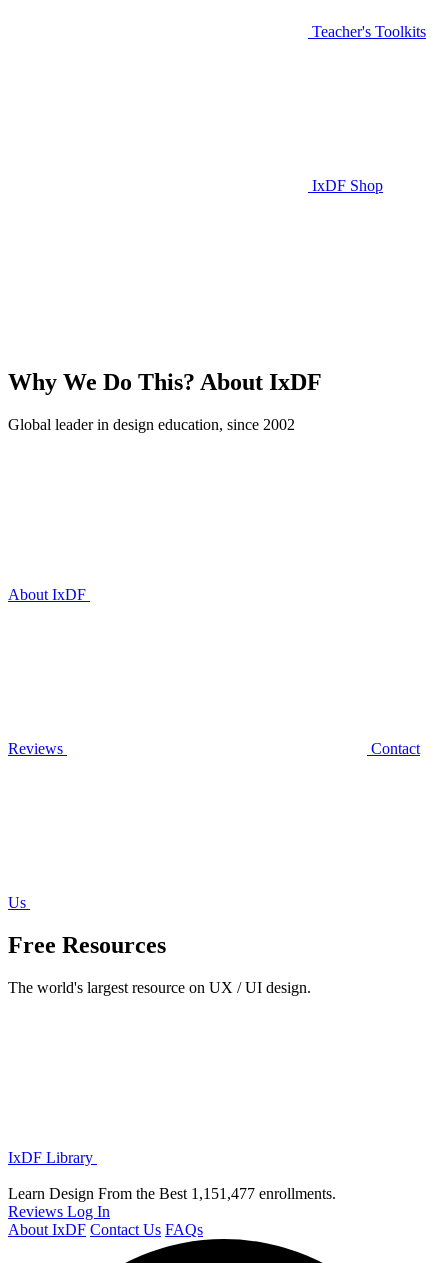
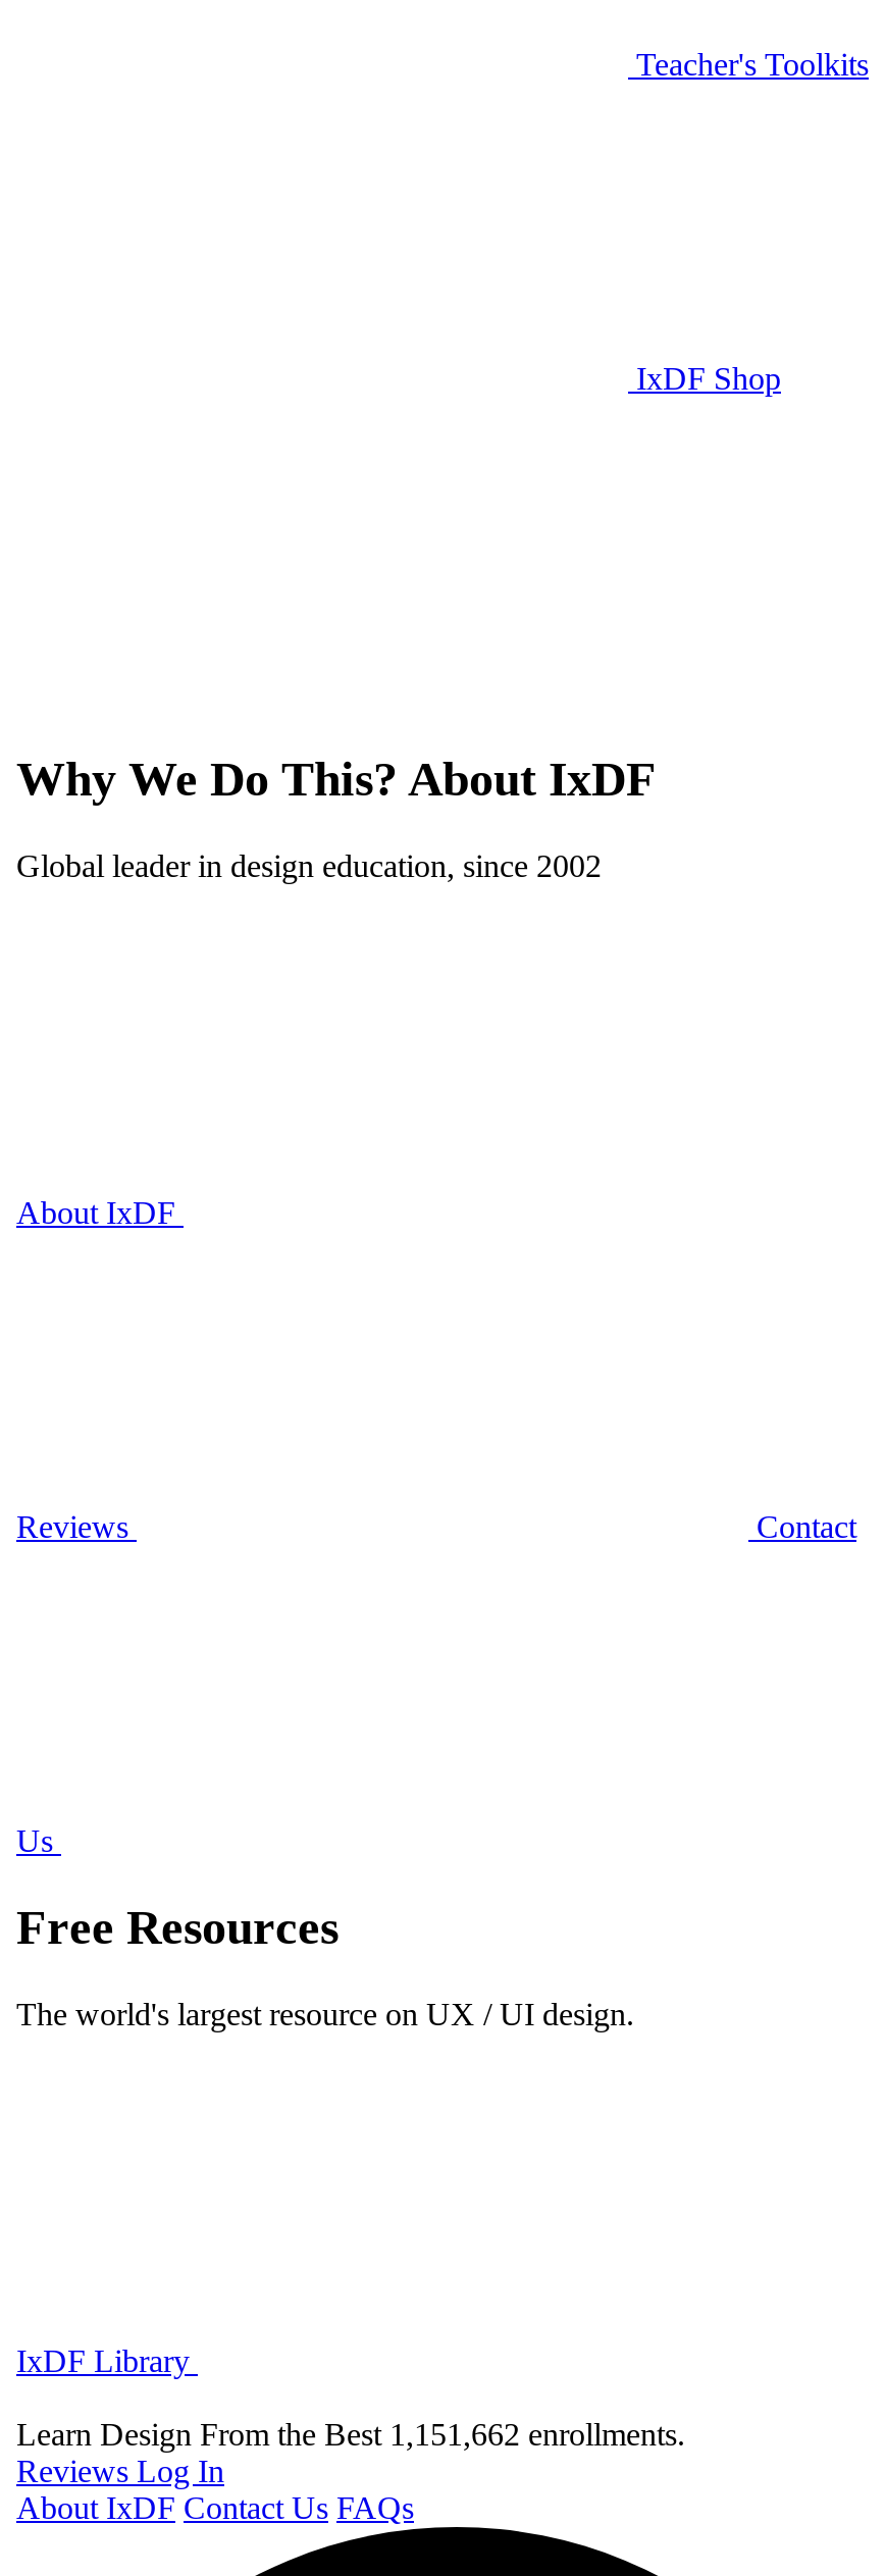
[8,1185,336,1202] Learn Design From the Best 1,151,477 enrollments. -> [16,2416,685,2451] Learn Design From the Best 1,151,662 enrollments.

